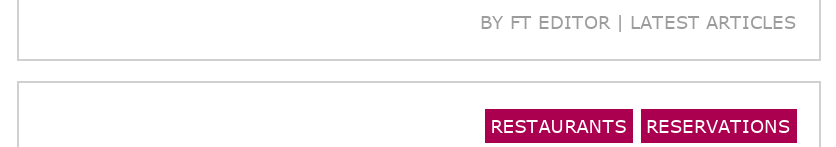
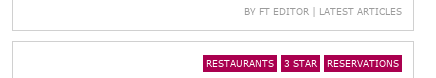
none -> [284,57,317,69] 3 STAR

